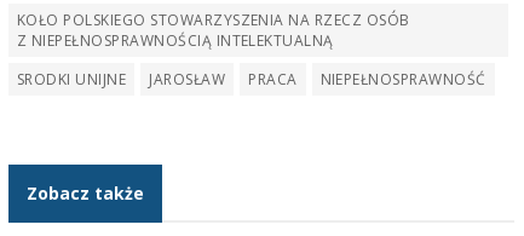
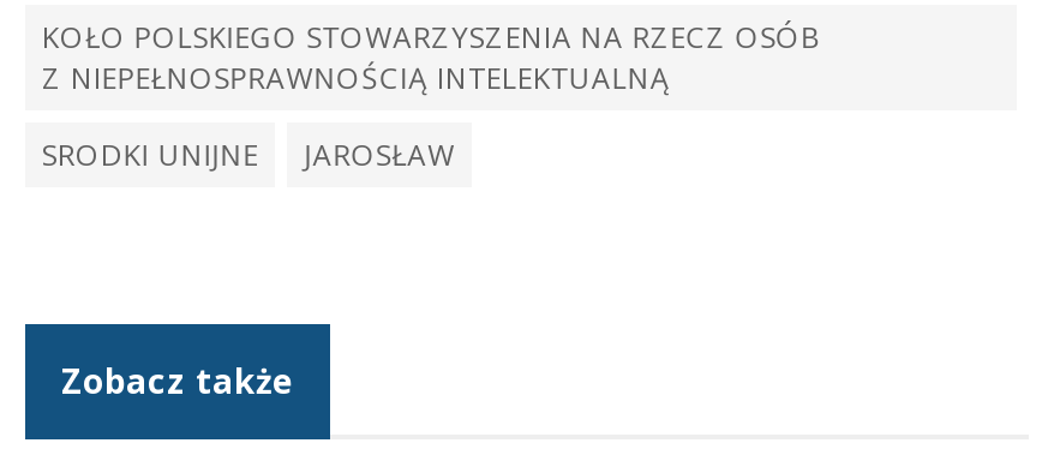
[248,69,486,90] PRACA | NIEPEŁNOSPRAWNOŚĆ -> none

